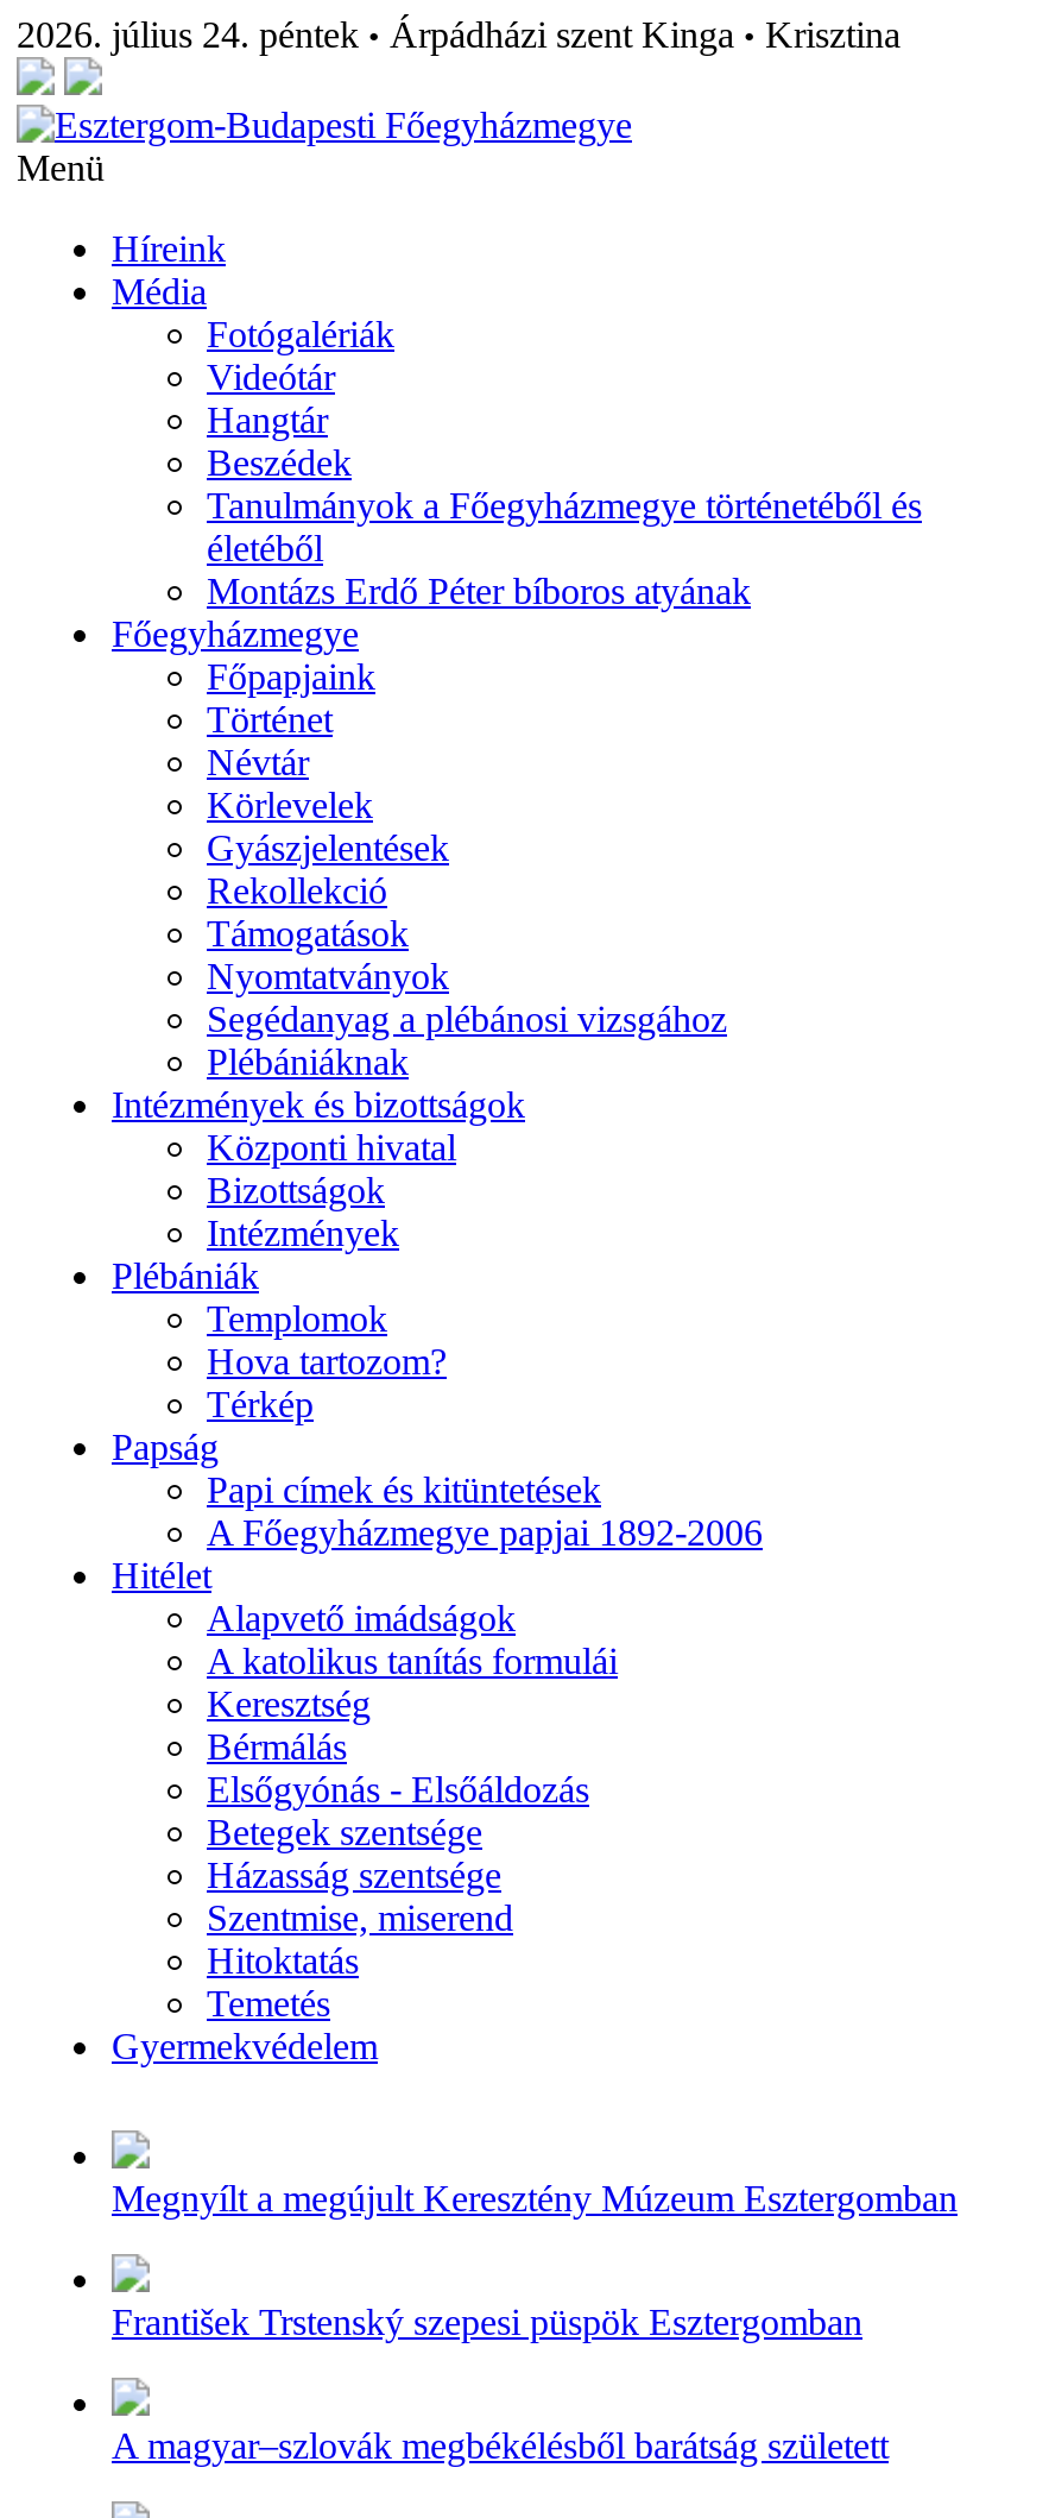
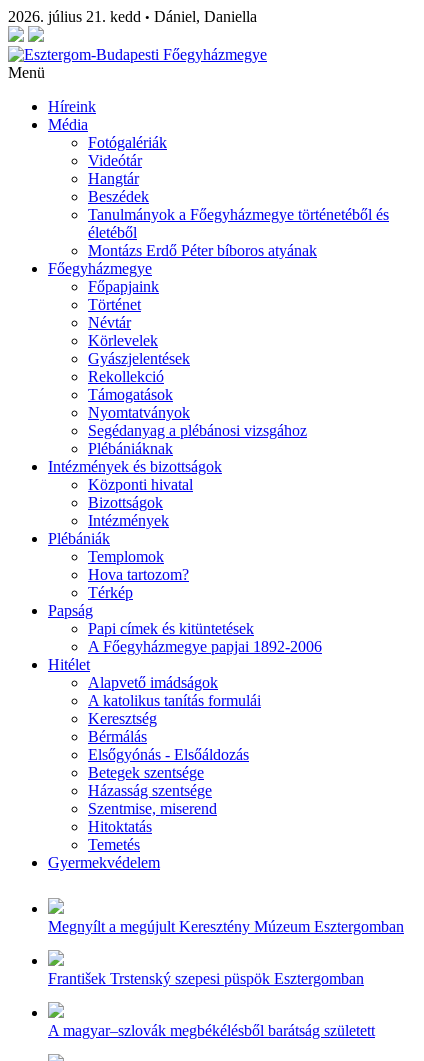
[17,14,901,55] 2026. július 24. péntek • Árpádházi szent Kinga • Krisztina -> [8,8,257,25] 2026. július 21. kedd • Dániel, Daniella

